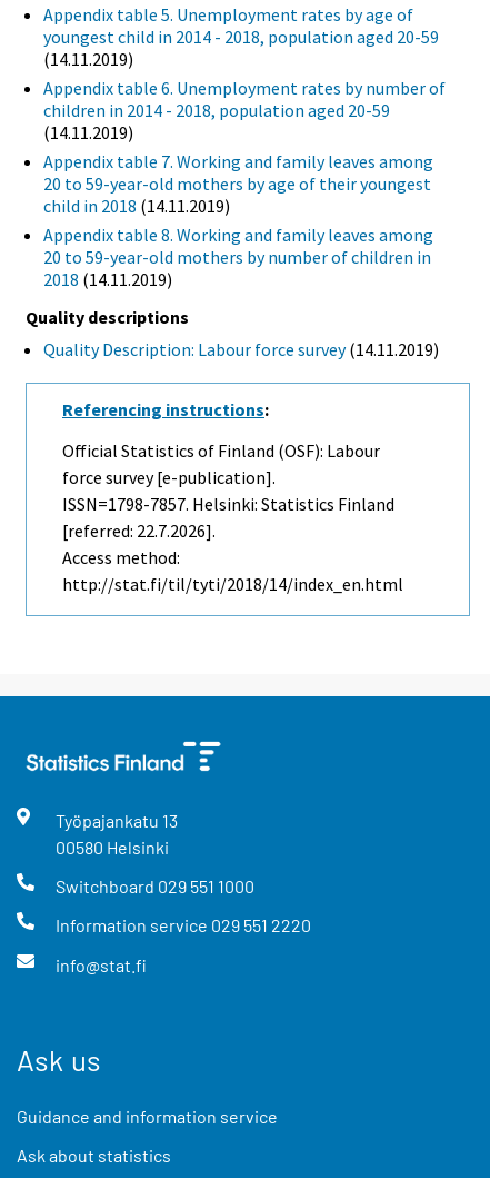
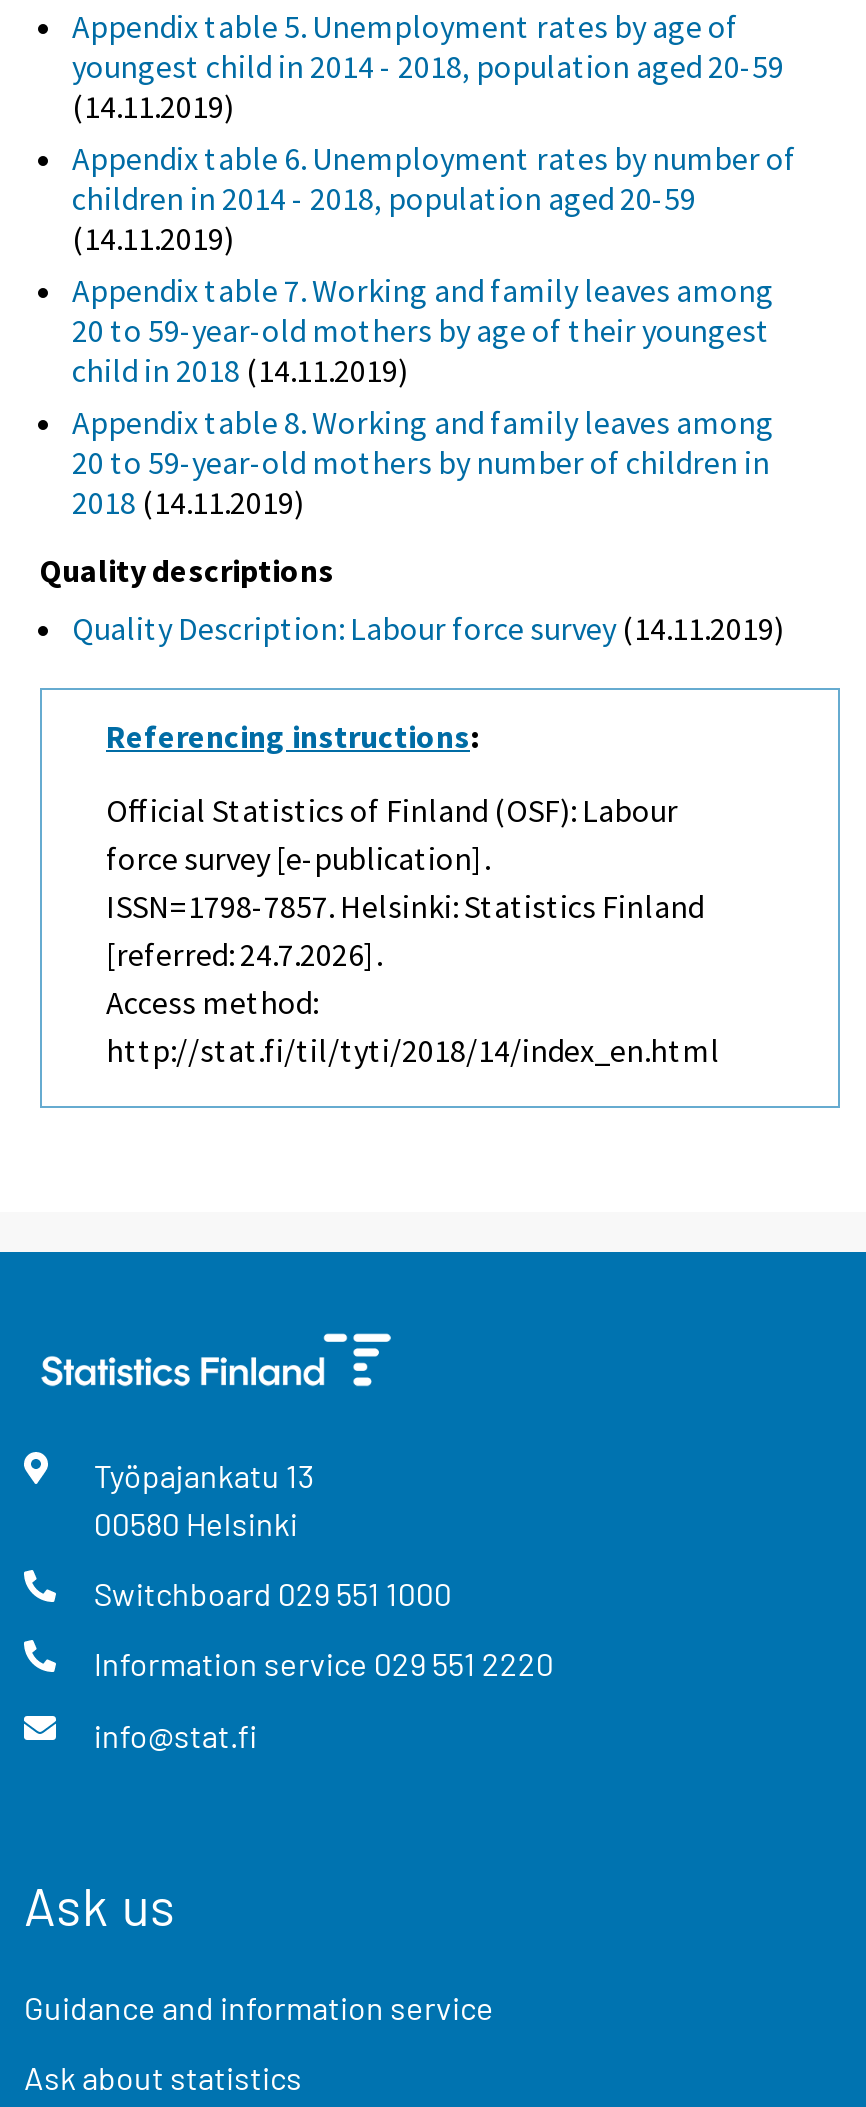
[62,520,216,542] [referred: 22.7.2026]. -> [106,934,382,974] [referred: 24.7.2026].

